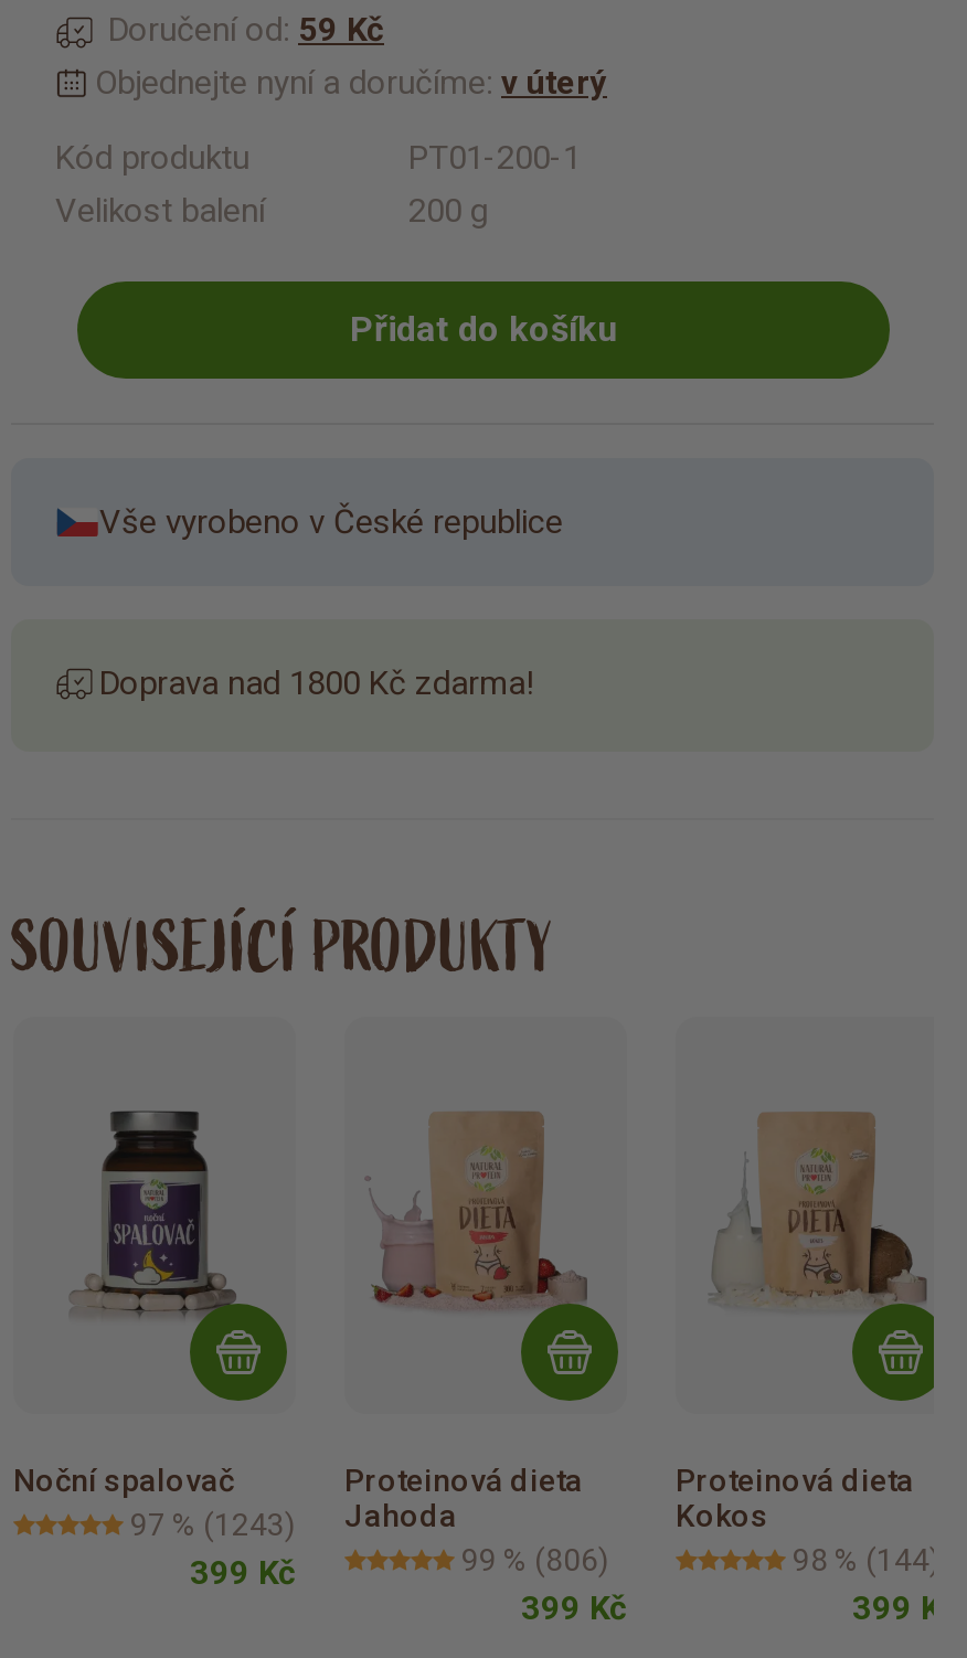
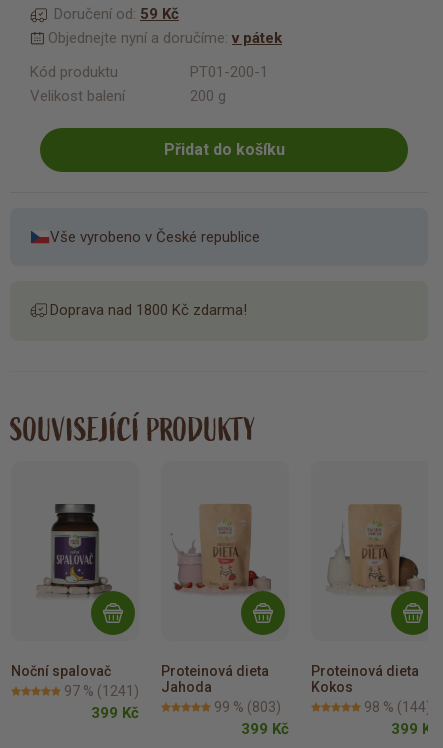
[95,62,607,102] Objednejte nyní a doručíme: v úterý -> [48,29,282,47] Objednejte nyní a doručíme: v pátek
[130,1497,457,1541] 97 % (1243) Jahoda -> [64,679,212,699] 97 % (1241) Jahoda
[461,1541,609,1577] 99 % (806) -> [214,699,281,715] 99 % (803)

